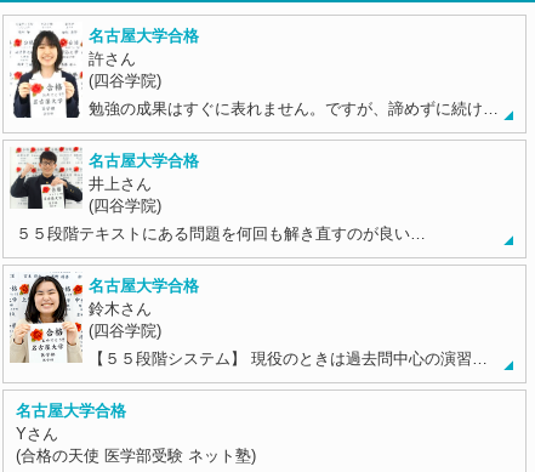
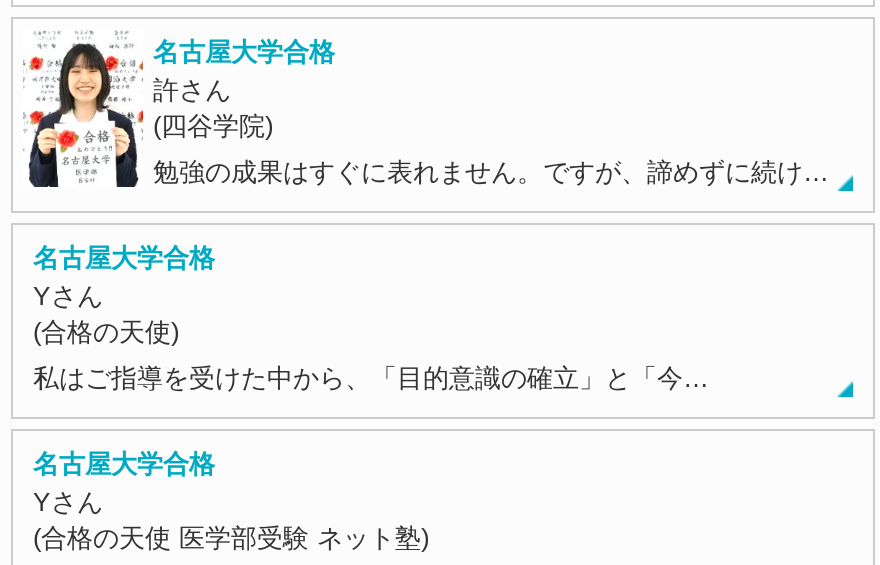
[16,175,488,368] 井上さん | (四谷学院) | ５５段階テキストにある問題を何回も解き直すのが良い… | 名古屋大学合格 | 鈴木さん | (四谷学院) | 【５５段階システム】 現役のときは過去問中心の演習… -> [33,281,709,393] Yさん | (合格の天使) | 私はご指導を受けた中から、「目的意識の確立」と「今…

